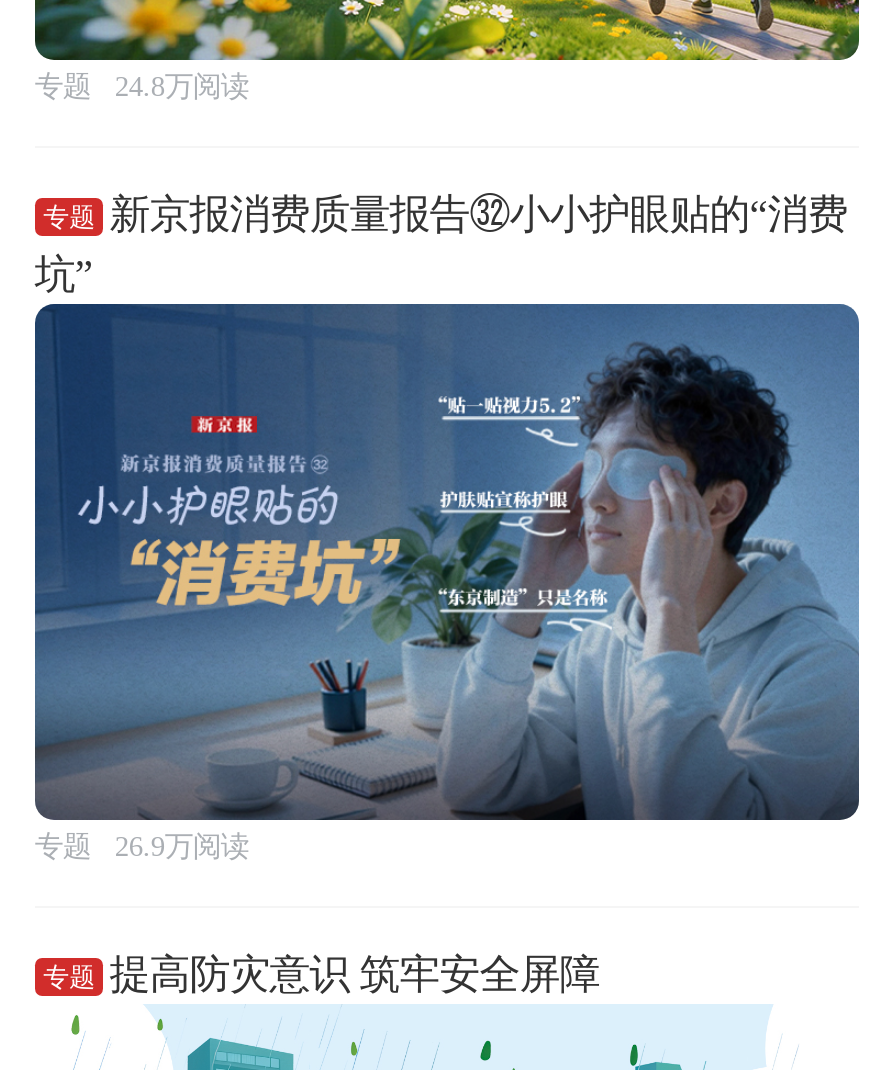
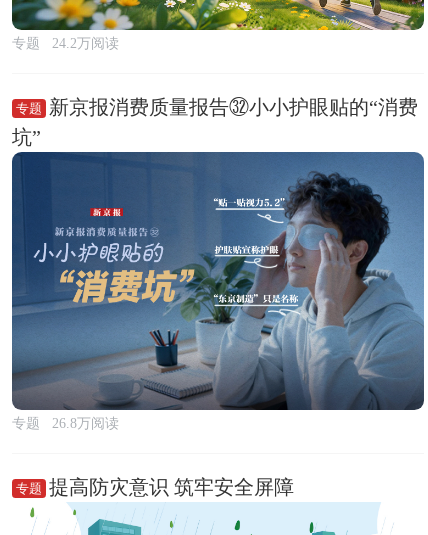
[35,70,249,102] 专题 24.8万阅读 -> [12,35,119,51] 专题 24.2万阅读
[35,830,249,862] 专题 26.9万阅读 -> [12,415,119,431] 专题 26.8万阅读

